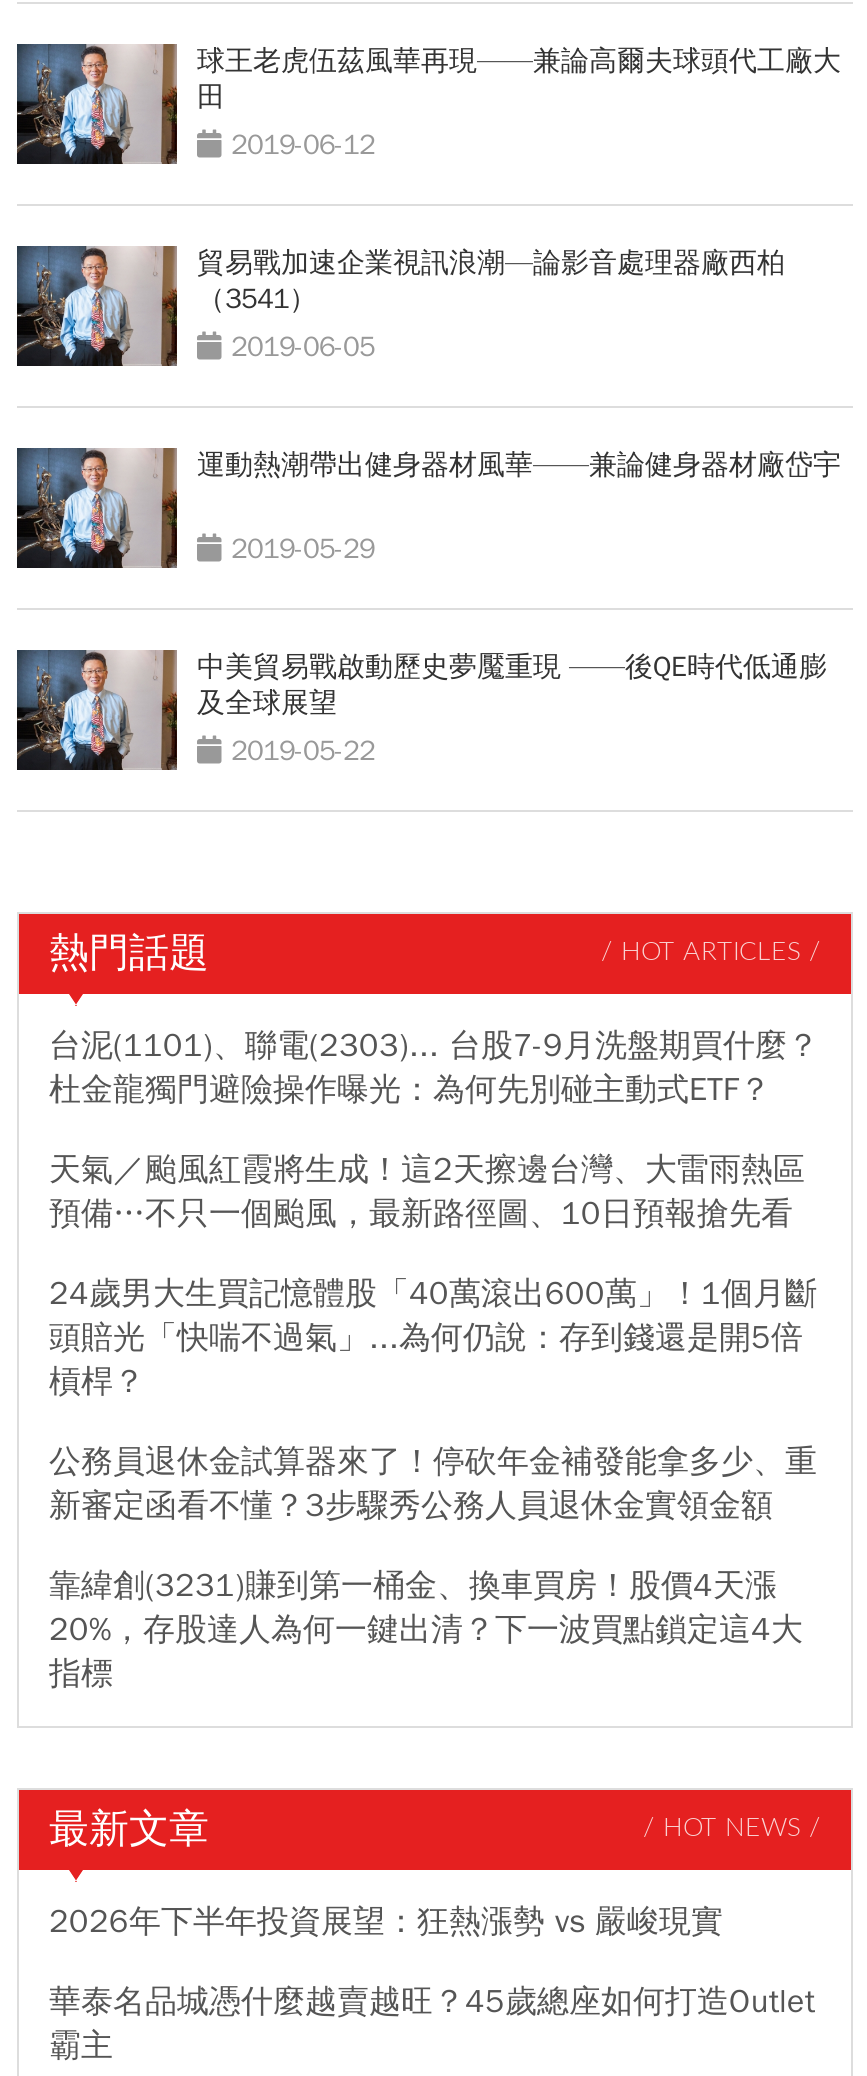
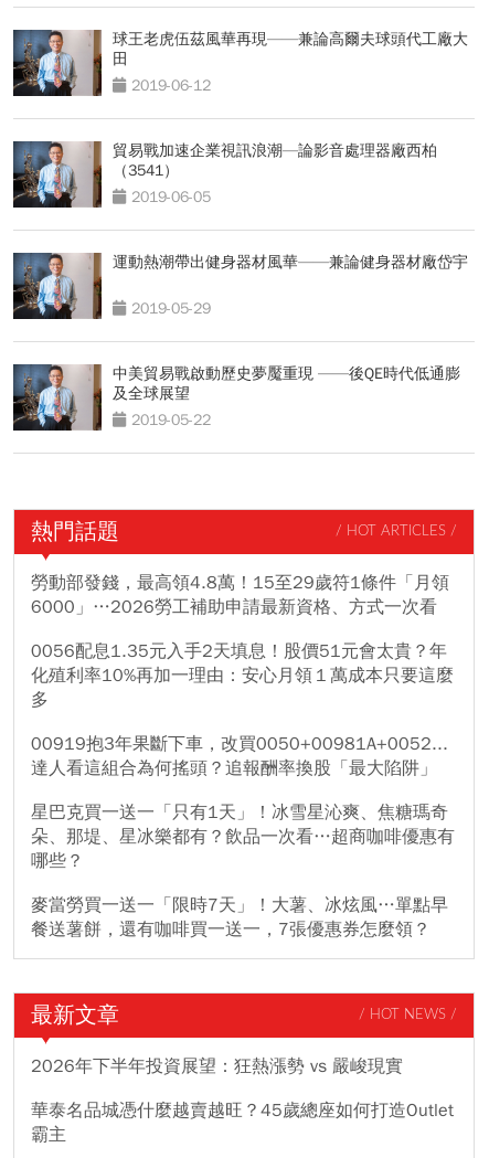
[49,1026,819,1110] 台泥(1101)、聯電(2303)... 台股7-9月洗盤期買什麼？ | 杜金龍獨門避險操作曝光：為何先別碰主動式ETF？ -> [31,572,449,618] 勞動部發錢，最高領4.8萬！15至29歲符1條件「月領 | 6000」…2026勞工補助申請最新資格、方式一次看
[49,1150,805,1234] 天氣／颱風紅霞將生成！這2天擦邊台灣、大雷雨熱區 | 預備…不只一個颱風，最新路徑圖、10日預報搶先看 -> [31,640,454,711] 0056配息1.35元入手2天填息！股價51元會太貴？年 | 化殖利率10%再加一理由：安心月領１萬成本只要這麼 | 多
[49,1274,817,1402] 24歲男大生買記憶體股「40萬滾出600萬」！1個月斷 | 頭賠光「快喘不過氣」...為何仍說：存到錢還是開5倍 | 槓桿？ -> [31,733,448,779] 00919抱3年果斷下車，改買0050+00981A+0052... | 達人看這組合為何搖頭？追報酬率換股「最大陷阱」
[49,1442,817,1526] 公務員退休金試算器來了！停砍年金補發能拿多少、重 | 新審定函看不懂？3步驟秀公務人員退休金實領金額 -> [31,801,455,872] 星巴克買一送一「只有1天」！冰雪星沁爽、焦糖瑪奇 | 朵、那堤、星冰樂都有？飲品一次看…超商咖啡優惠有 | 哪些？
[49,1566,803,1694] 靠緯創(3231)賺到第一桶金、換車買房！股價4天漲 | 20%，存股達人為何一鍵出清？下一波買點鎖定這4大 | 指標 -> [31,894,448,940] 麥當勞買一送一「限時7天」！大薯、冰炫風…單點早 | 餐送薯餅，還有咖啡買一送一，7張優惠券怎麼領？

